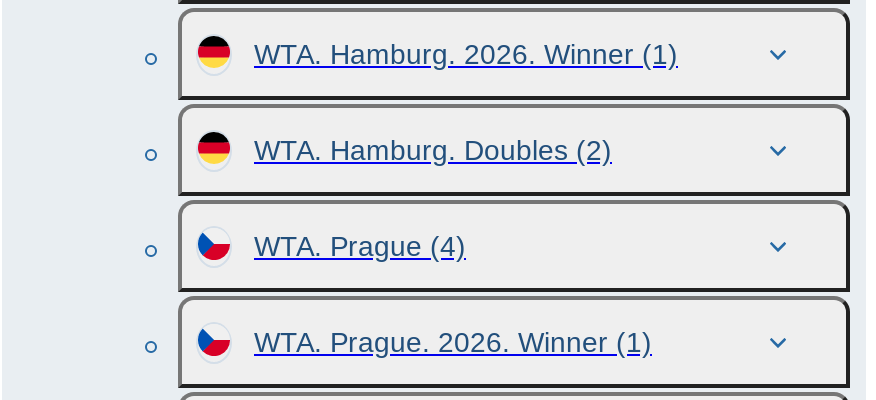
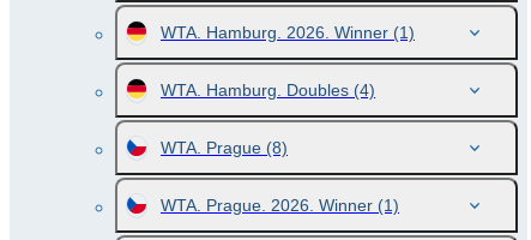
[254,134,612,166] WTA. Hamburg. Doubles (2) -> [161,80,375,100] WTA. Hamburg. Doubles (4)
[254,230,466,262] WTA. Prague (4) -> [161,138,288,157] WTA. Prague (8)

